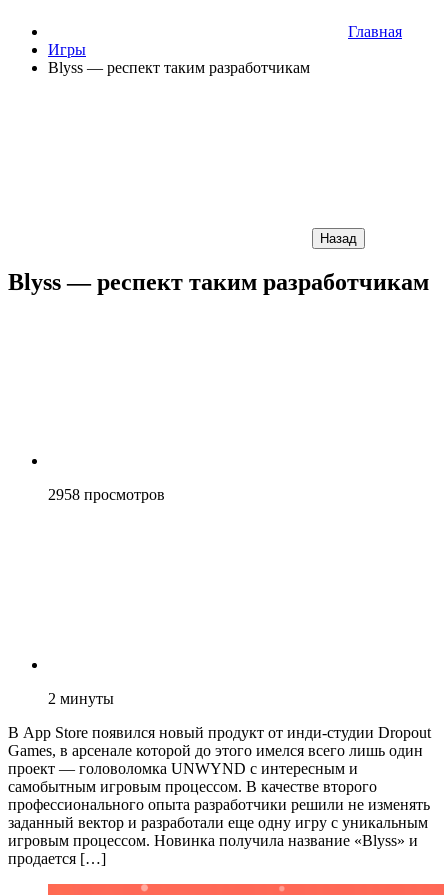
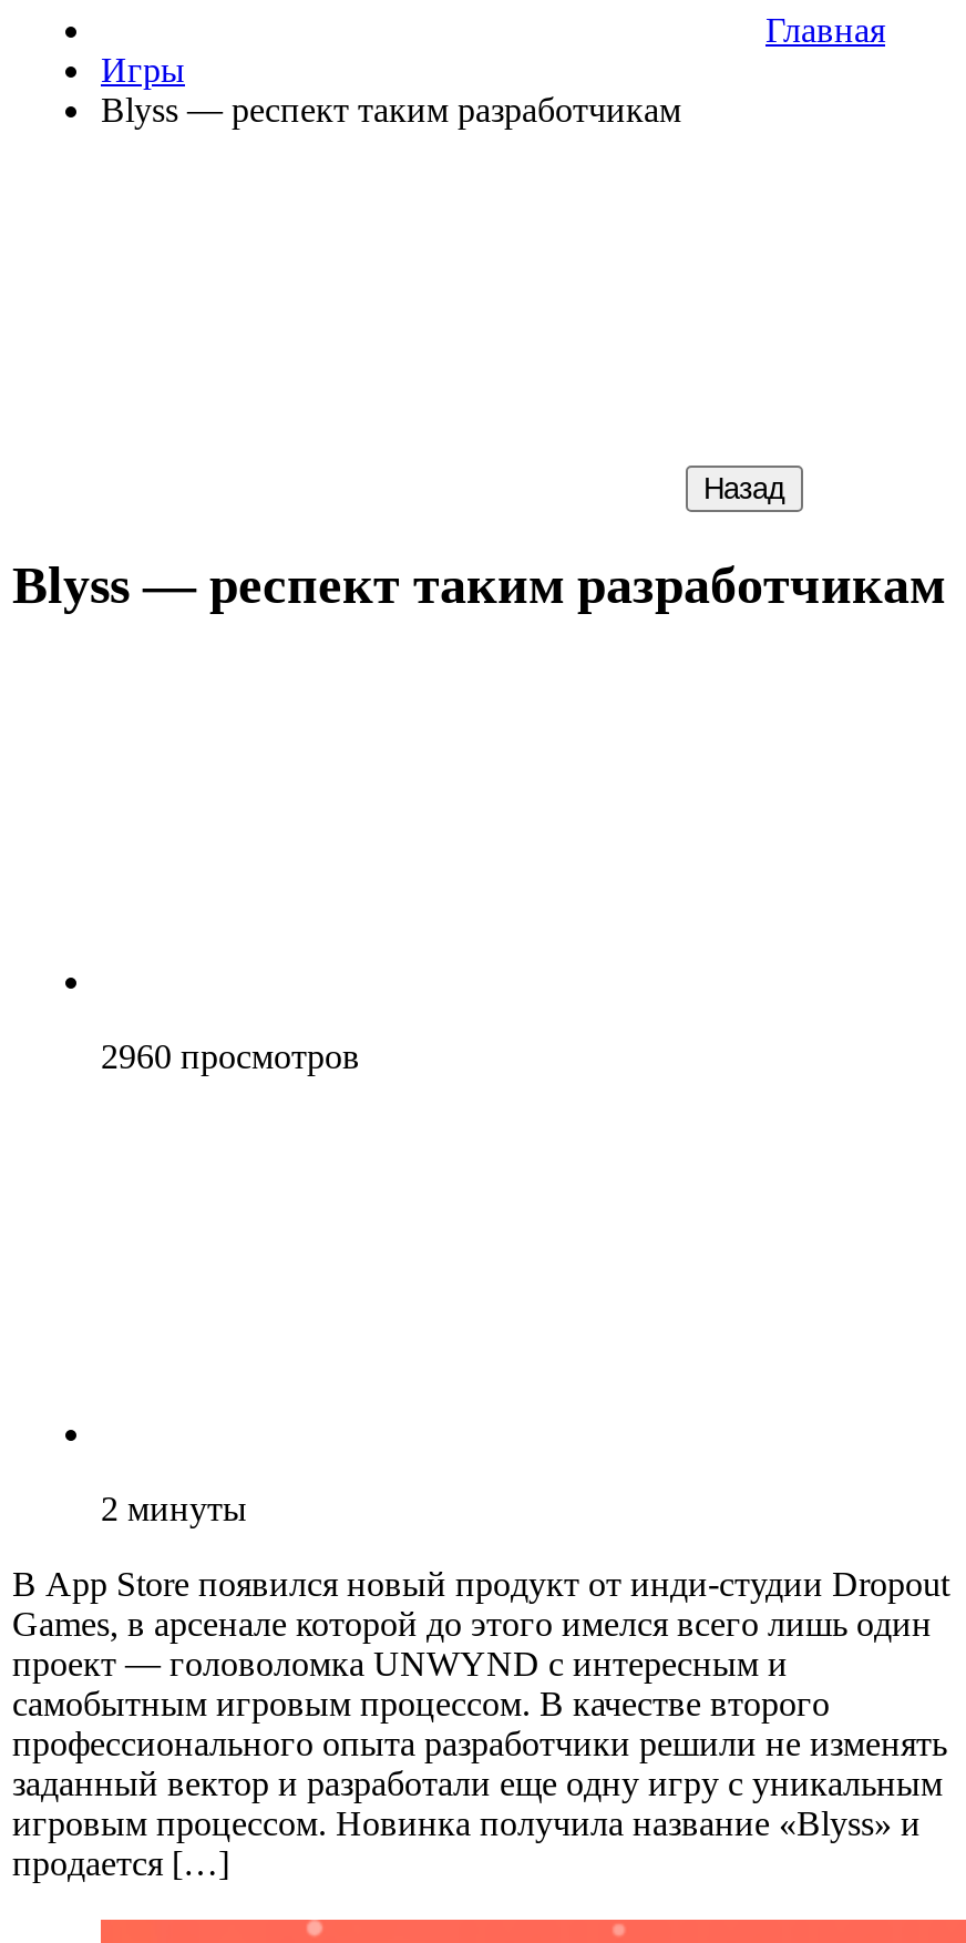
[48,486,165,503] 2958 просмотров -> [101,1037,360,1075] 2960 просмотров

